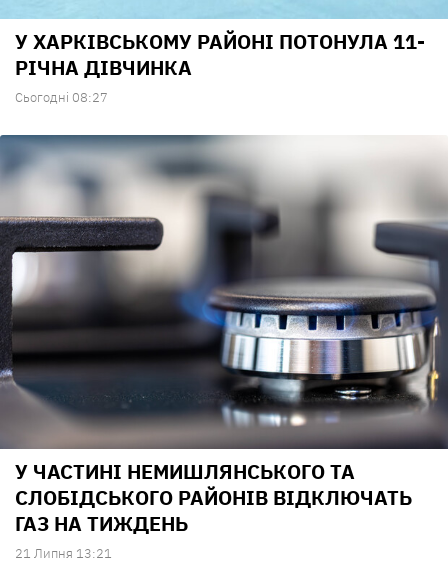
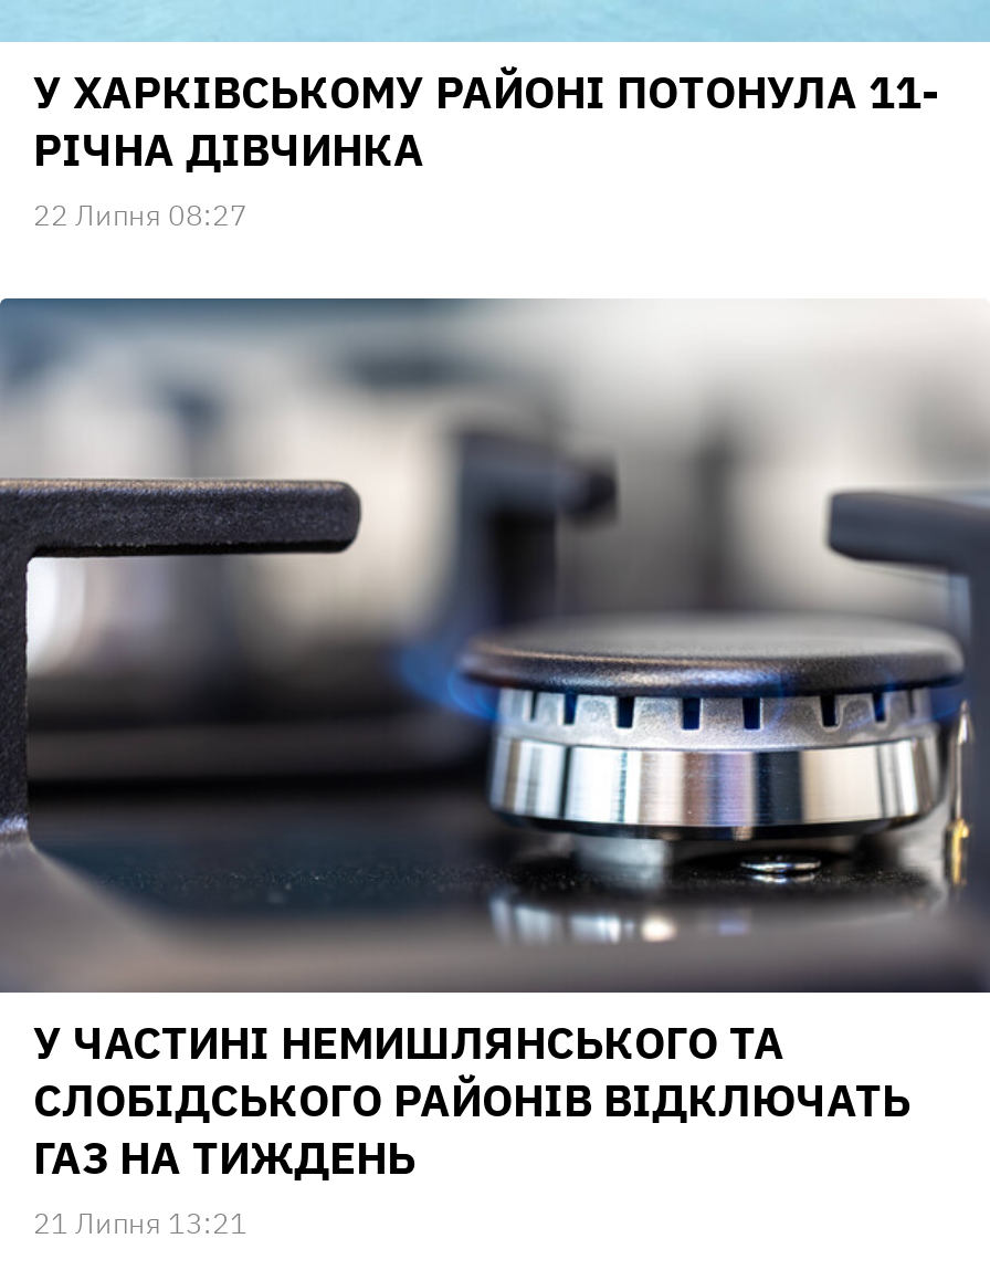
[15,89,108,106] Сьогодні 08:27 -> [33,197,247,235] 22 Липня 08:27

